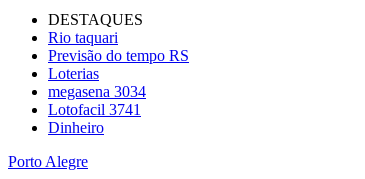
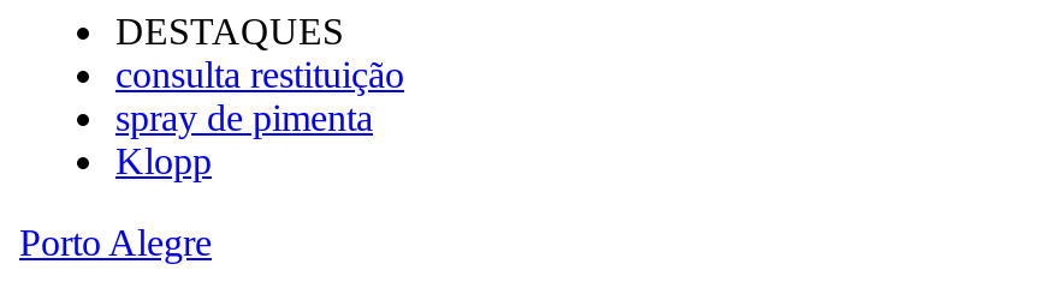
[48,29,189,136] Rio taquari | Previsão do tempo RS | Loterias | megasena 3034 | Lotofacil 3741 | Dinheiro -> [115,54,404,181] consulta restituição | spray de pimenta | Klopp

